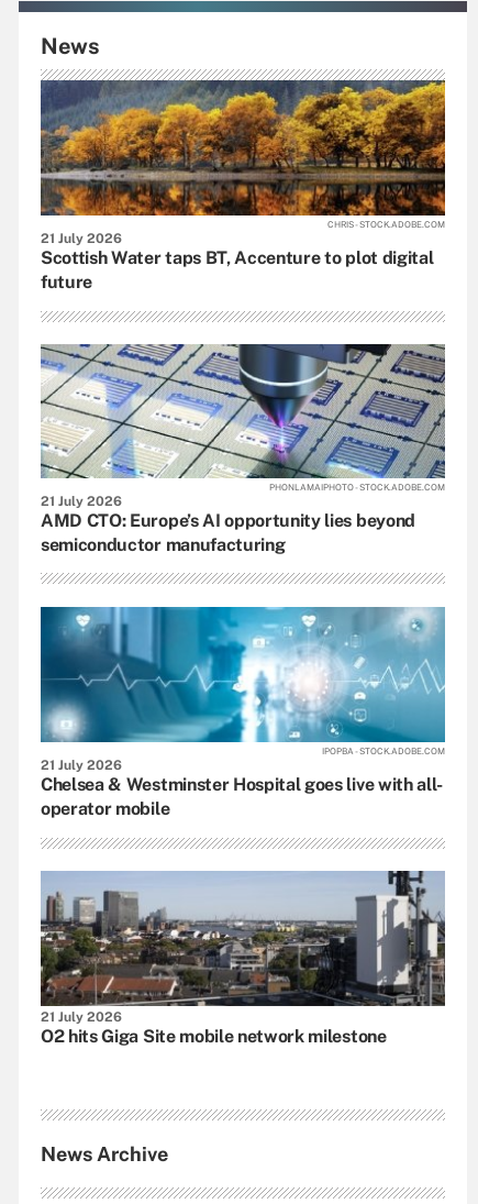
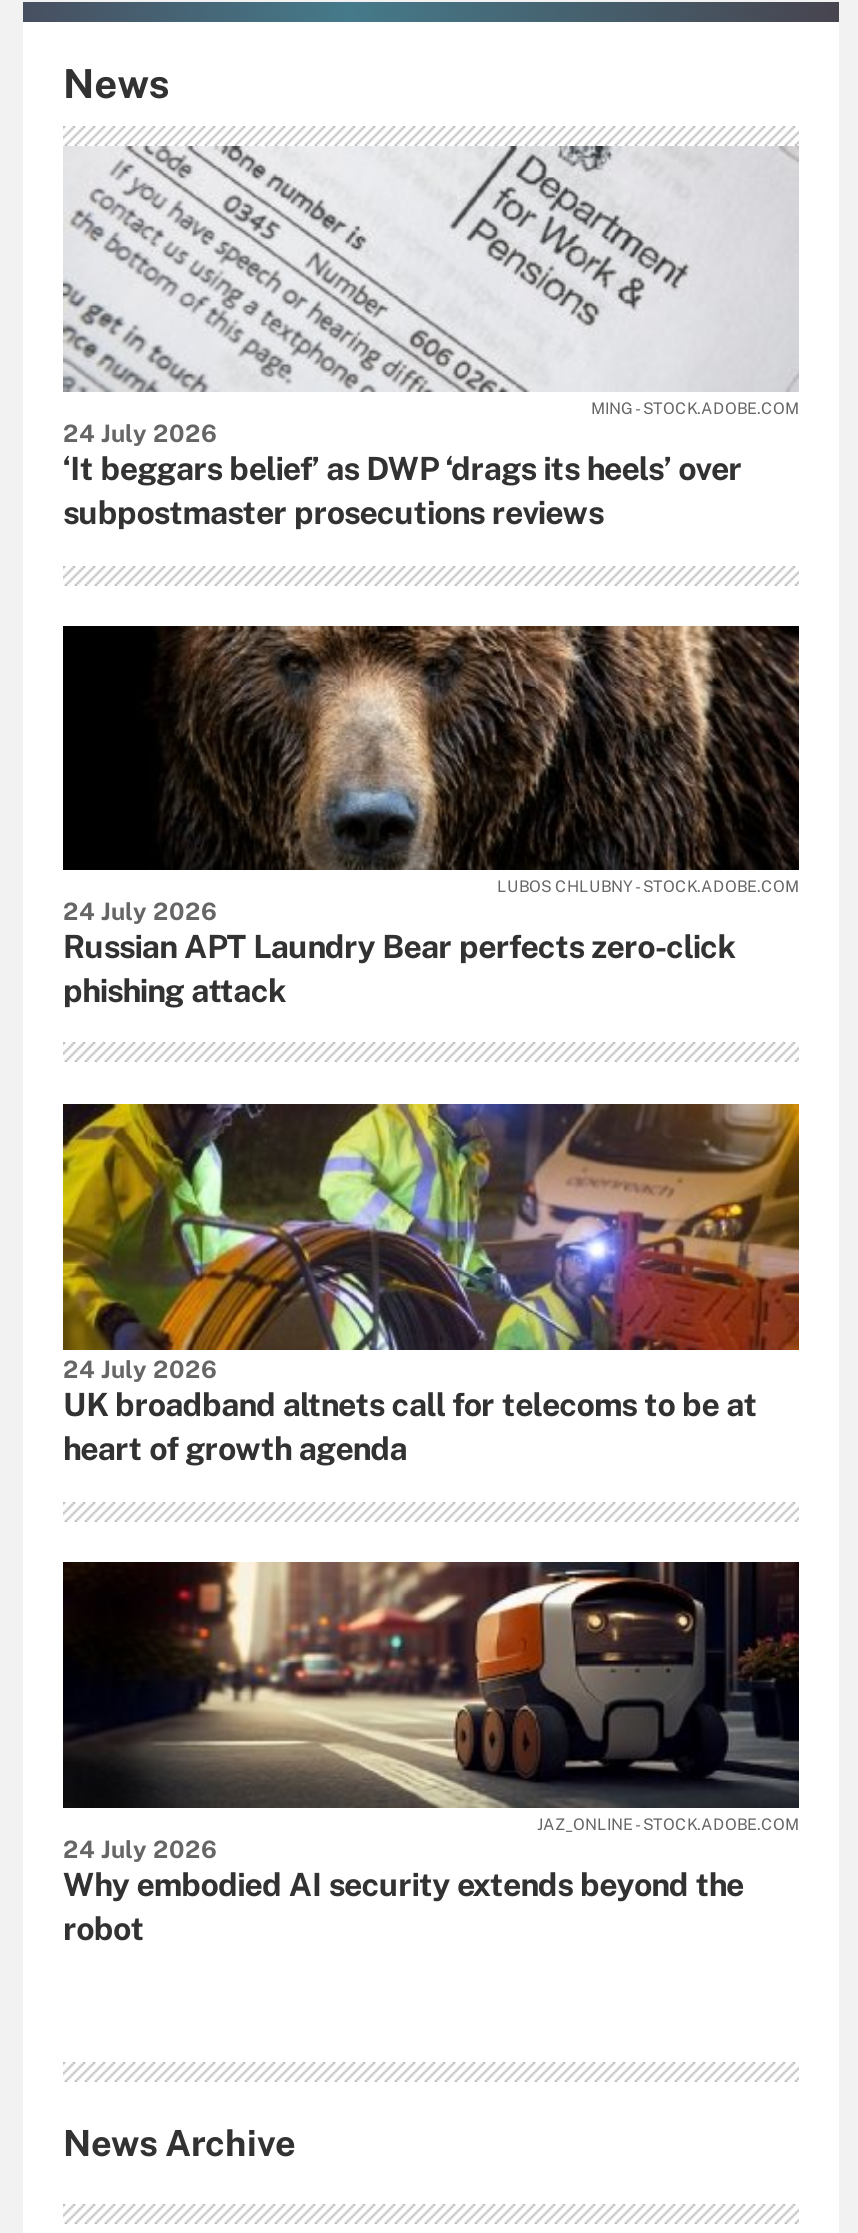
[40,79,446,292] [image] | CHRIS - STOCK.ADOBE.COM | 21 July 2026 | Scottish Water taps BT, Accenture to plot digital | future -> [63,146,799,531] [image] | MING - STOCK.ADOBE.COM | 24 July 2026 | ‘It beggars belief’ as DWP ‘drags its heels’ over | subpostmaster prosecutions reviews
[40,343,445,556] [image] | PHONLAMAIPHOTO - STOCK.ADOBE.COM | 21 July 2026 | AMD CTO: Europe’s AI opportunity lies beyond | semiconductor manufacturing -> [61,624,799,1011] [image] | LUBOS CHLUBNY - STOCK.ADOBE.COM | 24 July 2026 | Russian APT Laundry Bear perfects zero-click | phishing attack
[40,606,446,819] [image] | IPOPBA - STOCK.ADOBE.COM | 21 July 2026 | Chelsea & Westminster Hospital goes live with all- | operator mobile -> [61,1102,801,1468] [image] | 24 July 2026 | UK broadband altnets call for telecoms to be at | heart of growth agenda
[41,859,446,1046] [image] | 21 July 2026 | O2 hits Giga Site mobile network milestone -> [61,1560,801,1947] [image] | JAZ_ONLINE - STOCK.ADOBE.COM | 24 July 2026 | Why embodied AI security extends beyond the | robot

